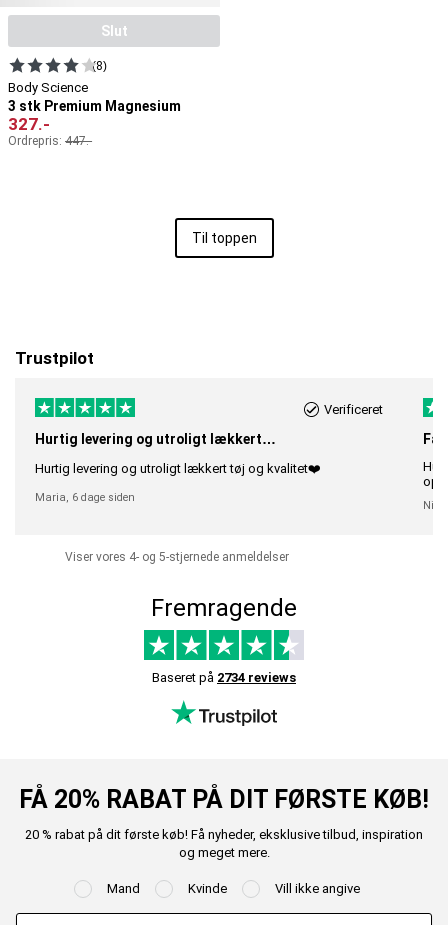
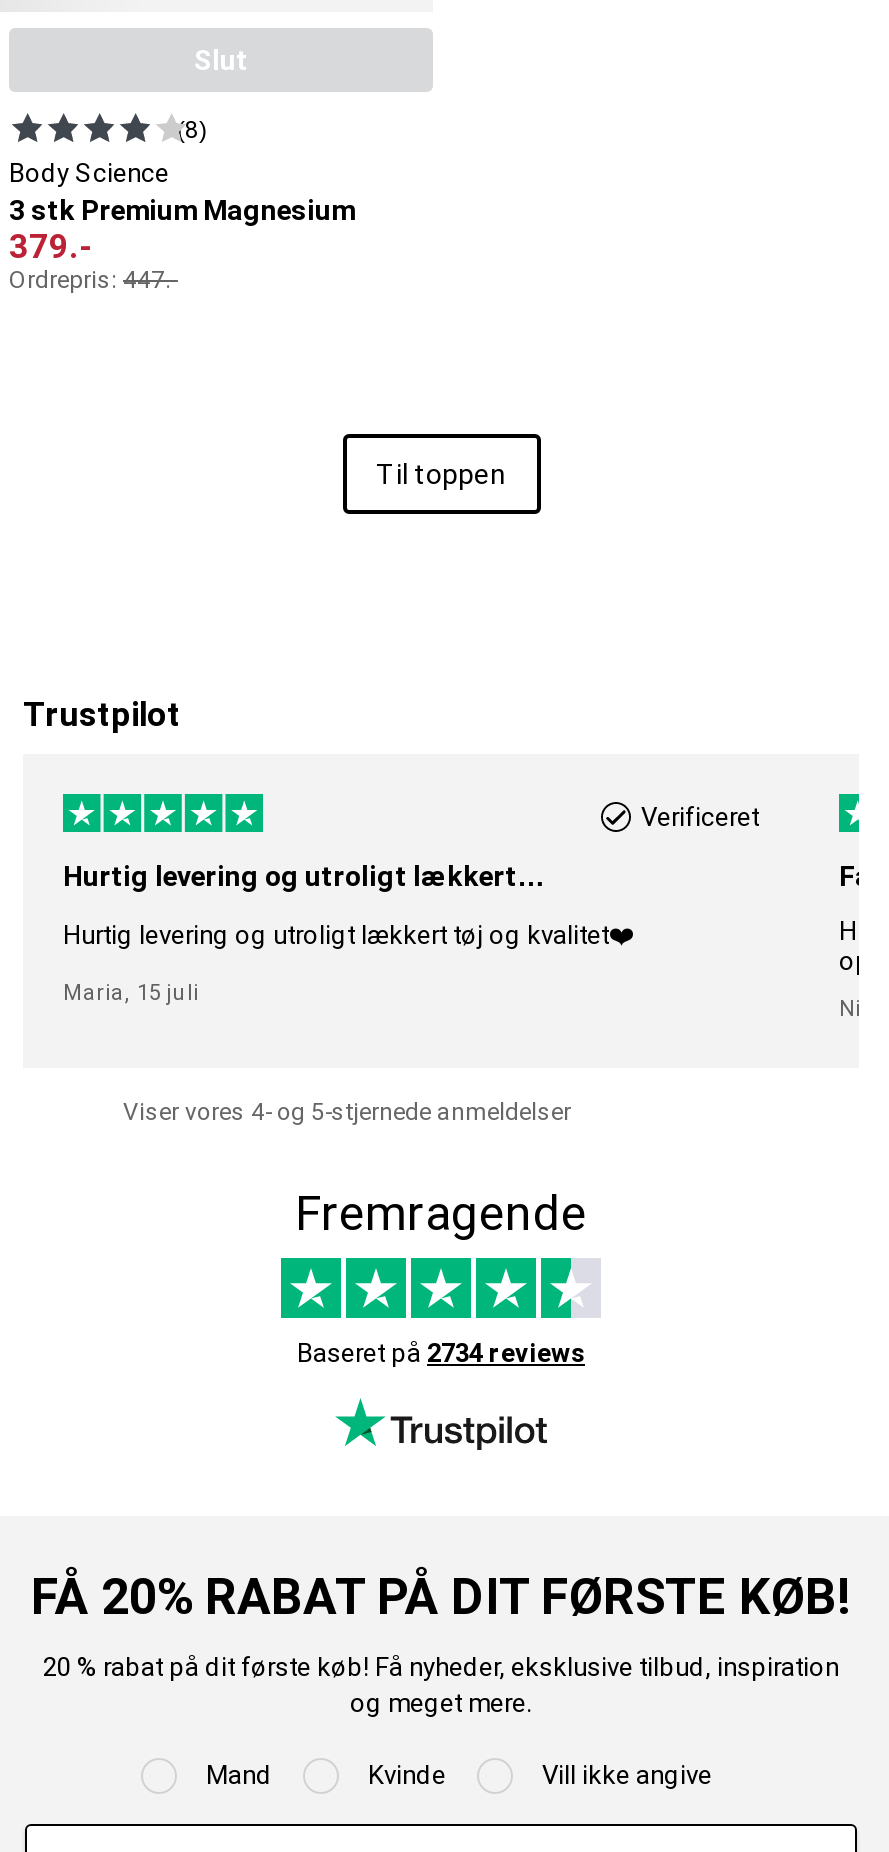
[8,114,50,134] 327.- -> [9,226,93,266] 379.-
[35,491,135,504] Maria, 6 dage siden -> [63,980,199,1006] Maria, 15 juli

